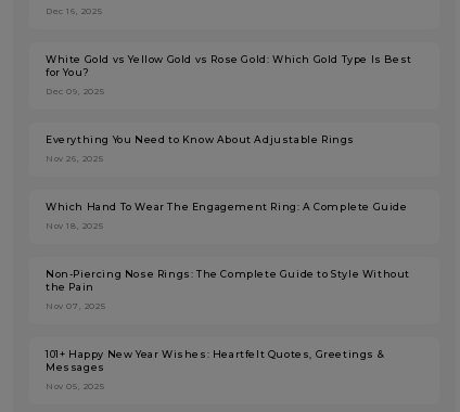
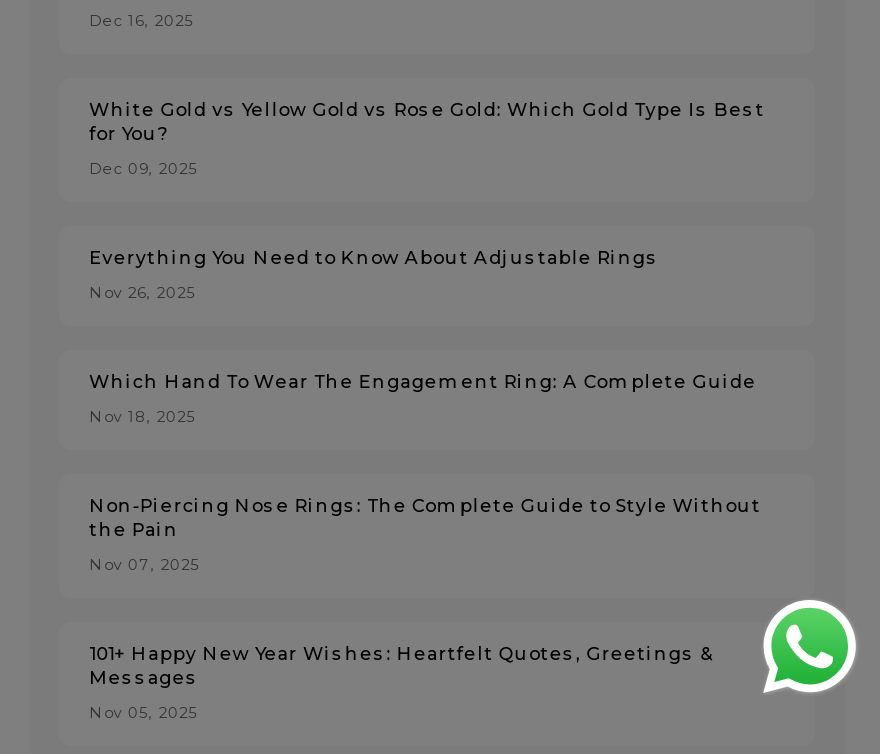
none -> [761,598,859,696] [image]

